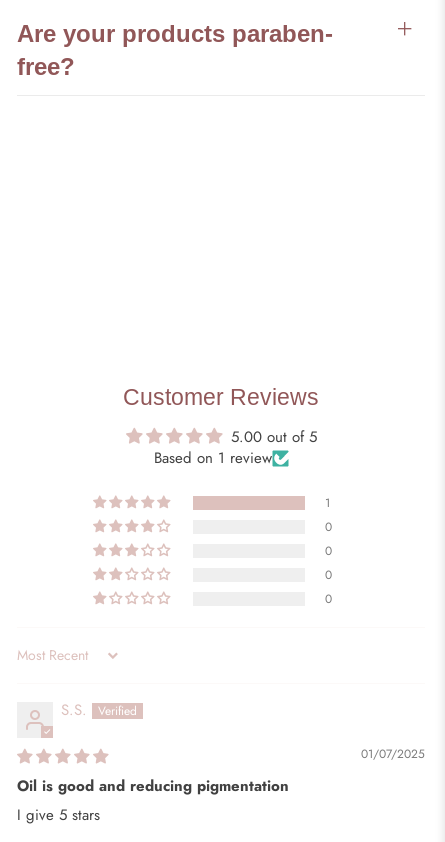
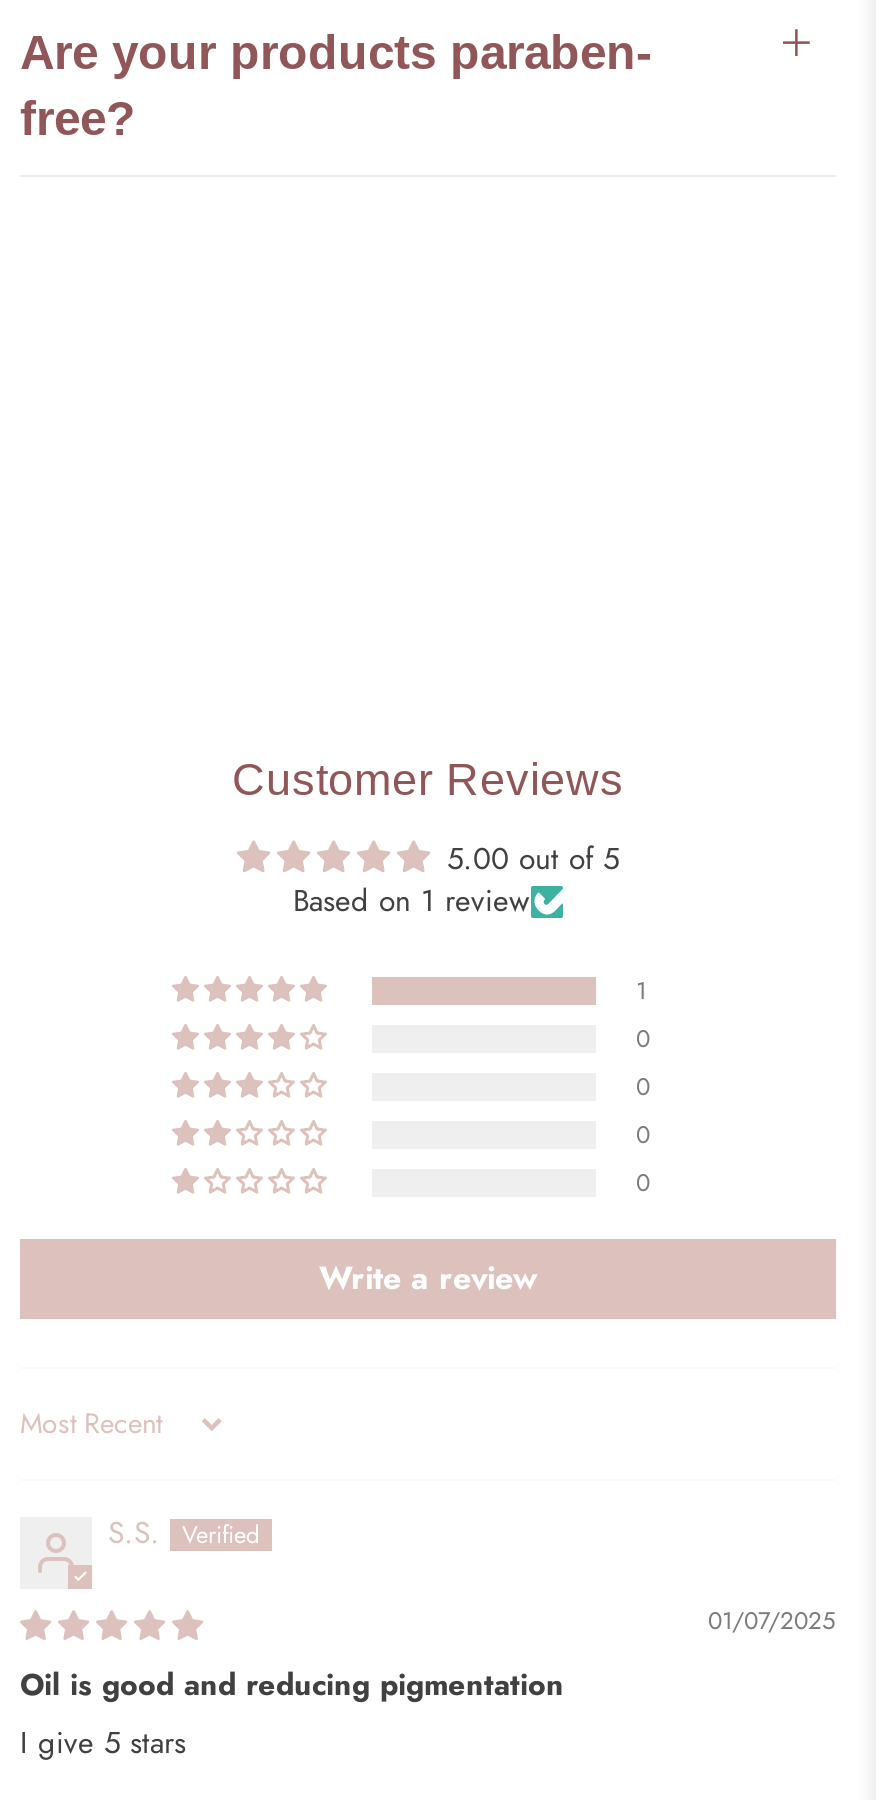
none -> [319,1256,537,1302] Write a review

